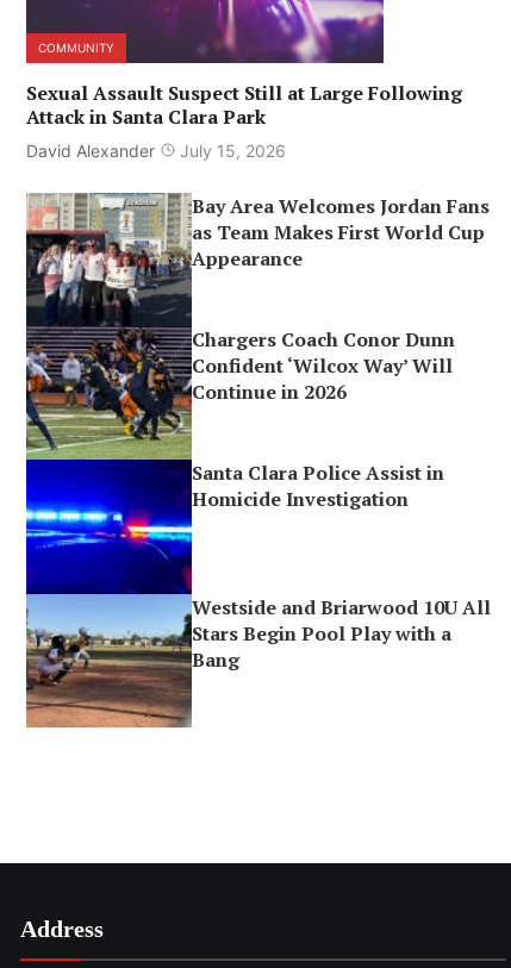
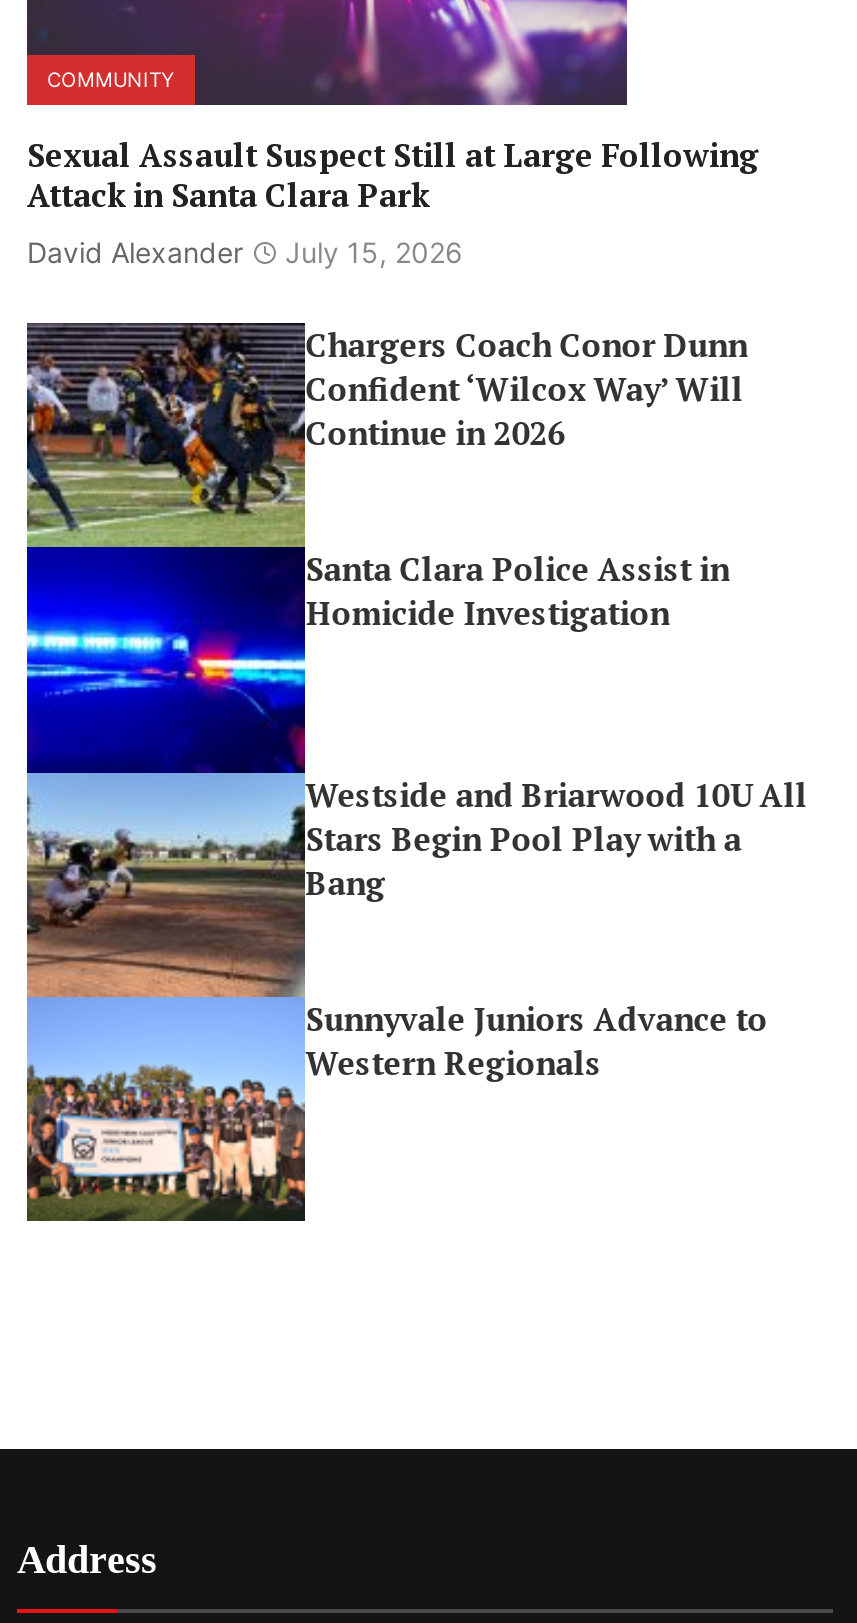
[25,193,490,327] [image] | Bay Area Welcomes Jordan Fans | as Team Makes First World Cup | Appearance -> none
moved [24,324,491,735] -> [23,320,808,1010]: [image] | Chargers Coach Conor Dunn | Confident ‘Wilcox Way’ Will | ... | Stars Begin Pool Play with a | Bang
none -> [25,997,768,1222] [image] | Sunnyvale Juniors Advance to | Western Regionals

